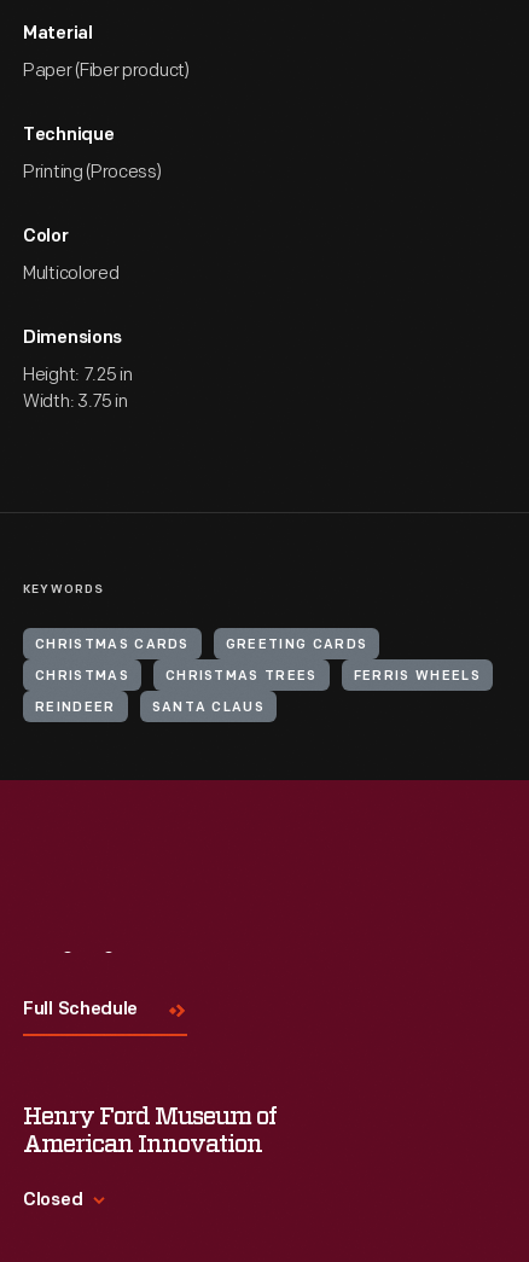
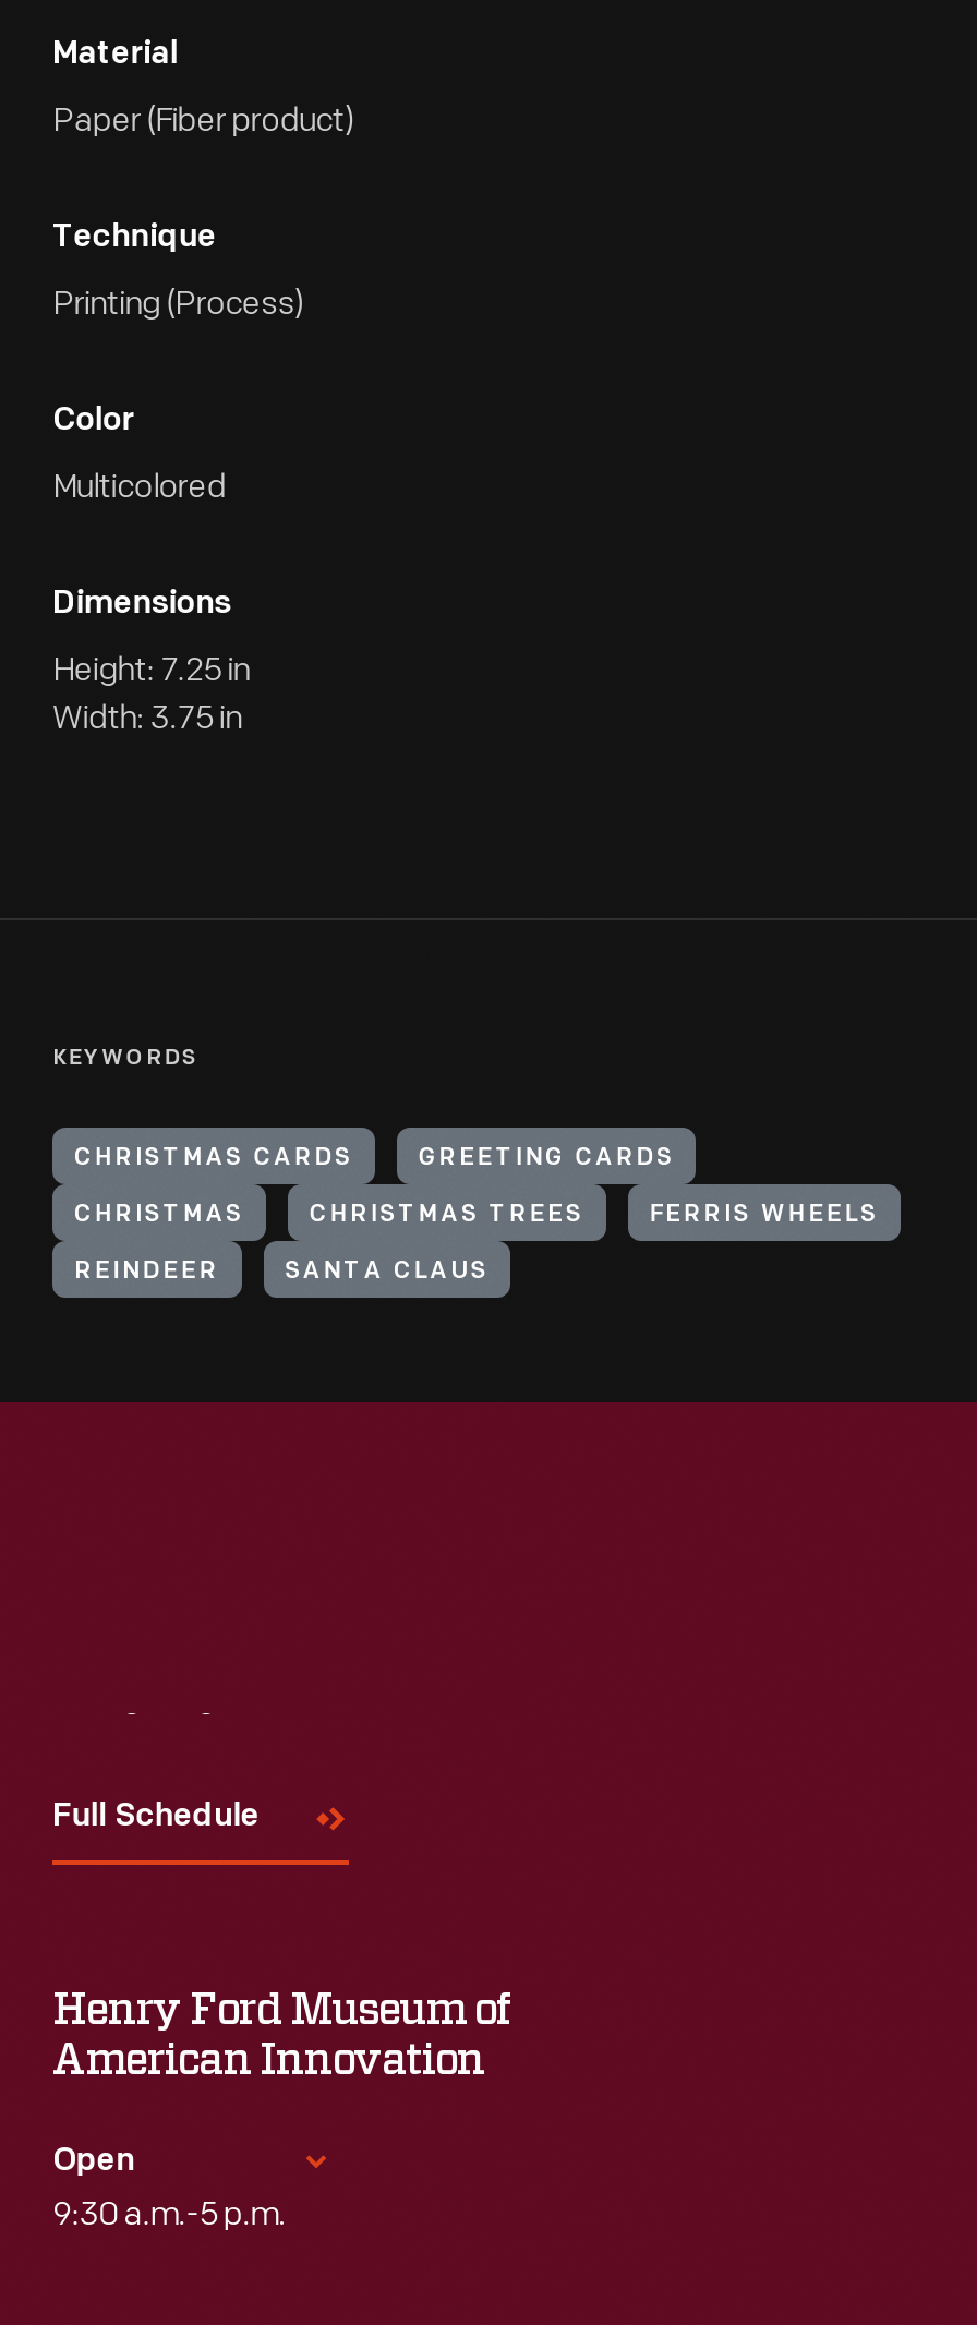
[23,1192,82,1210] Closed -> [52,2146,286,2236] Open | 9:30 a.m.-5 p.m.

